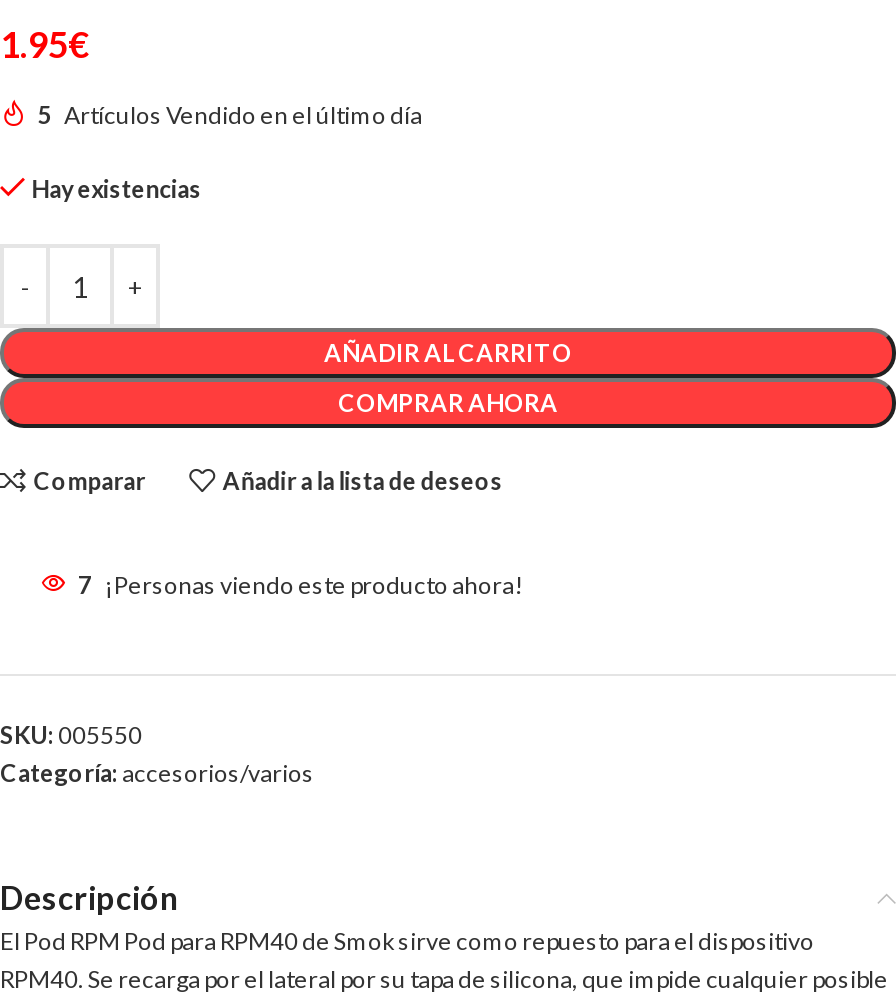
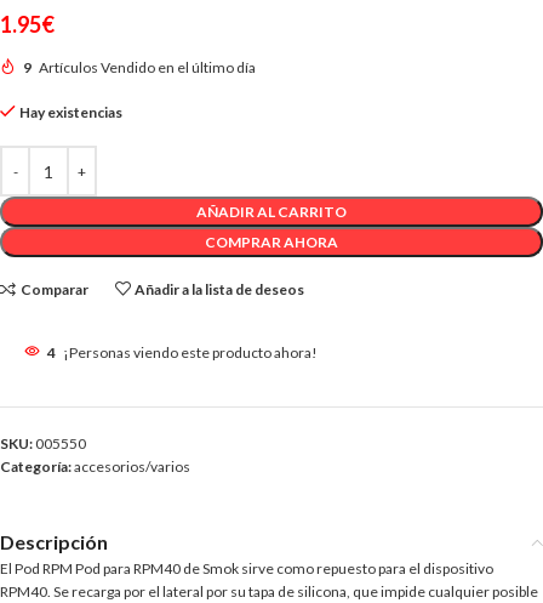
[38,100,422,130] 5 Artículos Vendido en el último día -> [23,58,256,76] 9 Artículos Vendido en el último día
[78,570,524,600] 7 ¡Personas viendo este producto ahora! -> [47,343,318,362] 4 ¡Personas viendo este producto ahora!

